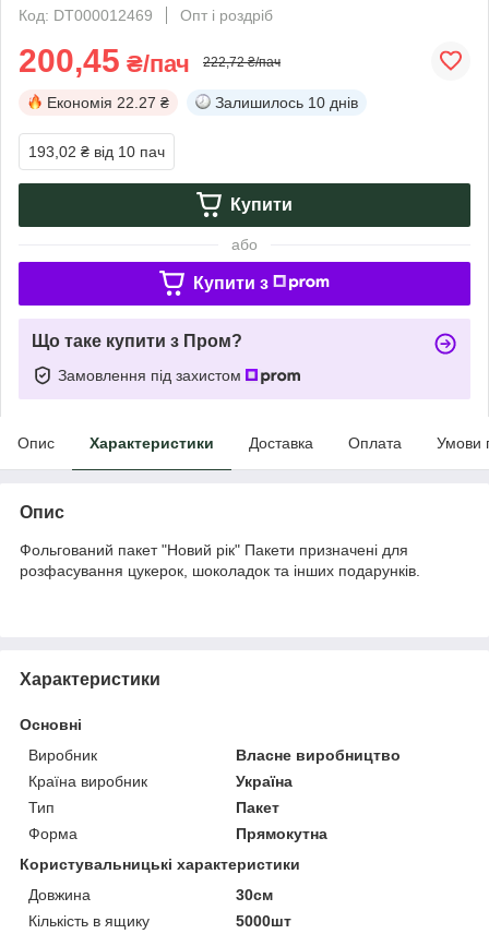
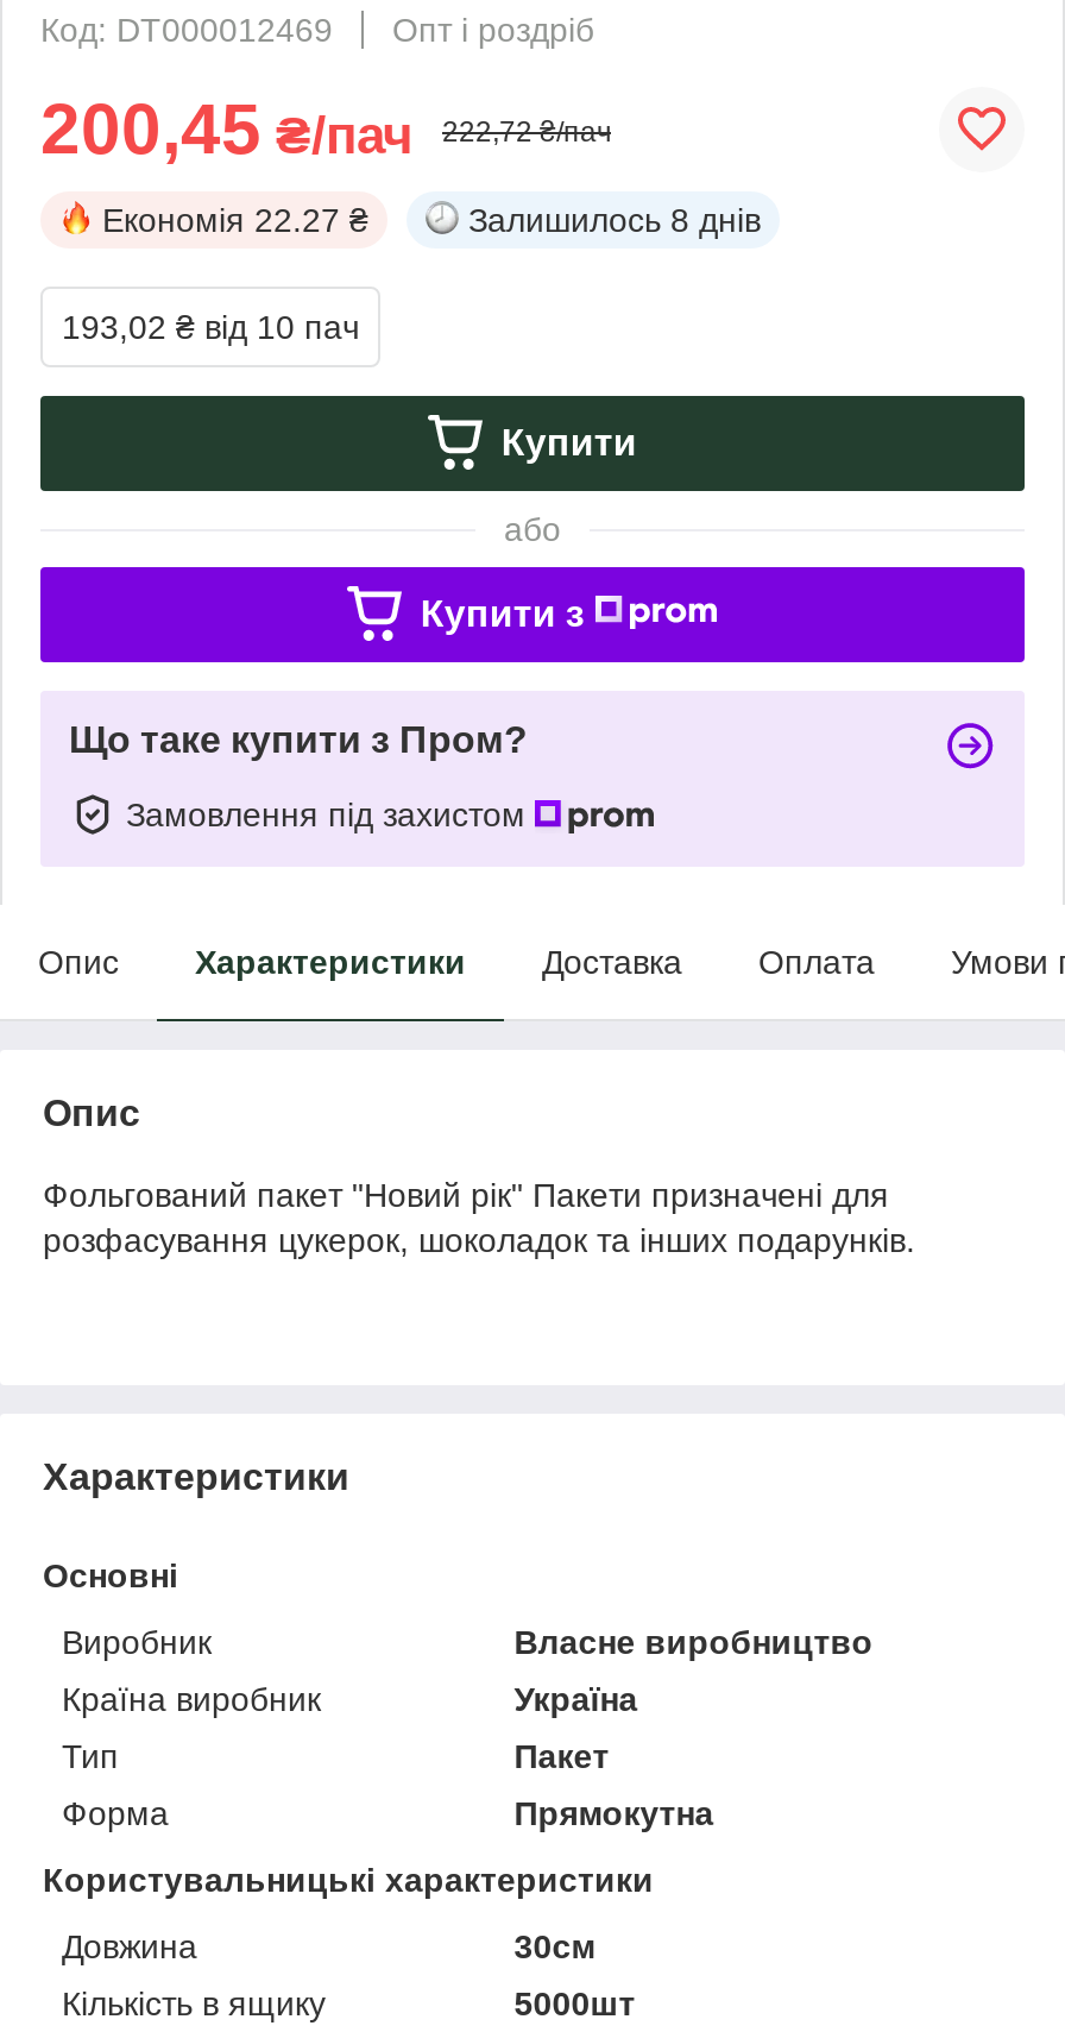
[215,94,358,111] Залишилось 10 днів -> [468,200,761,239] Залишилось 8 днів

